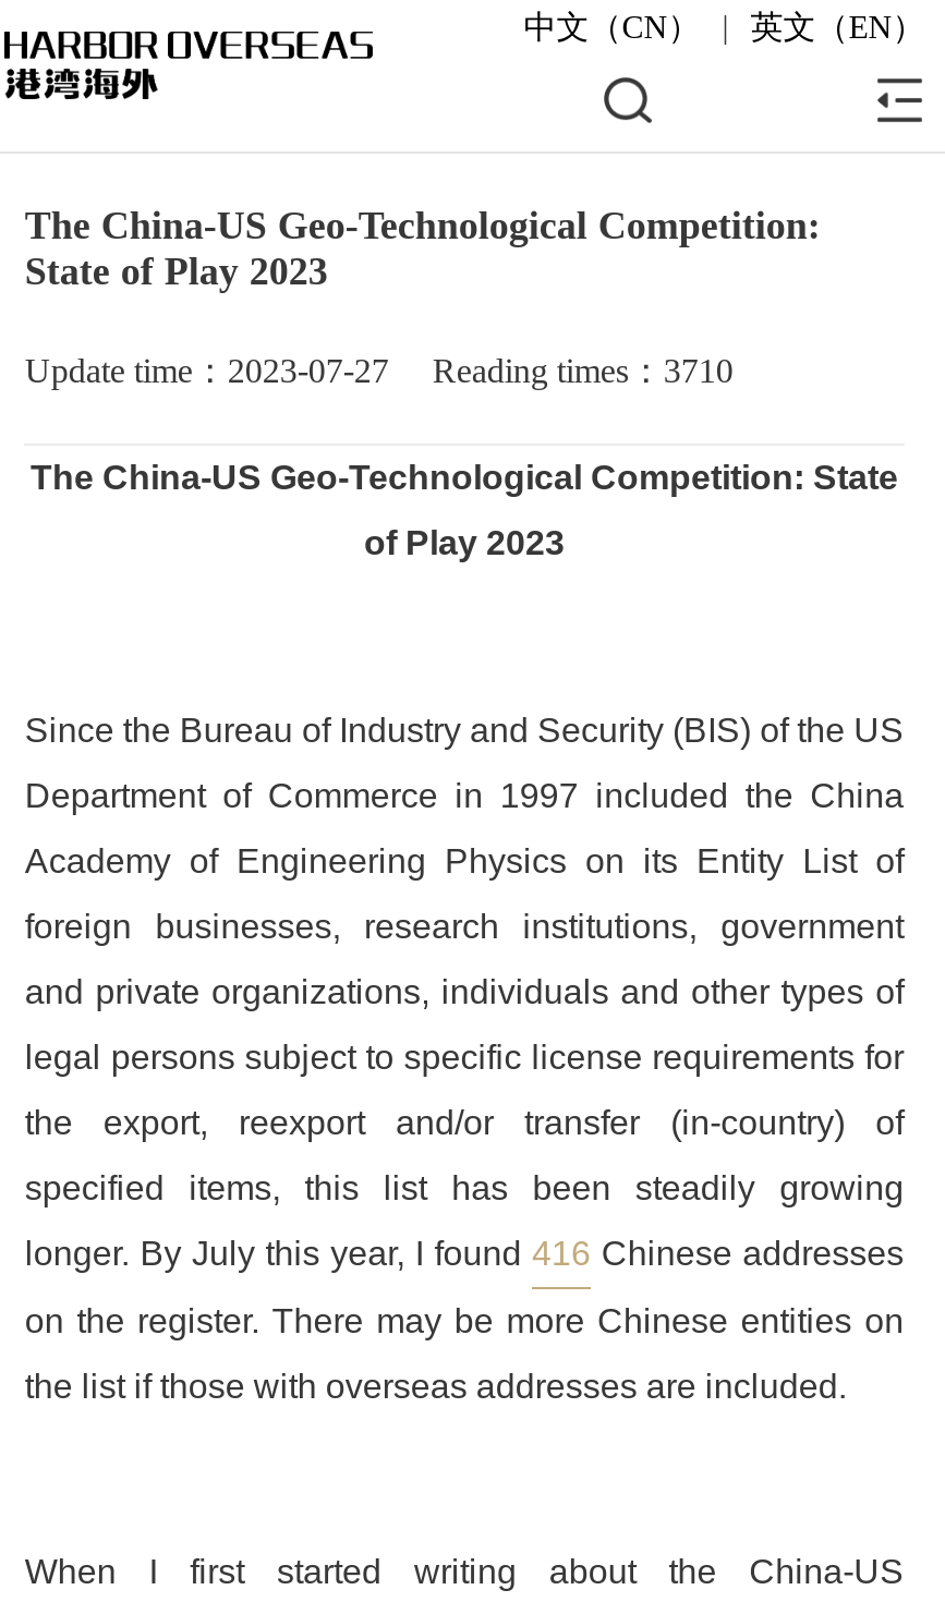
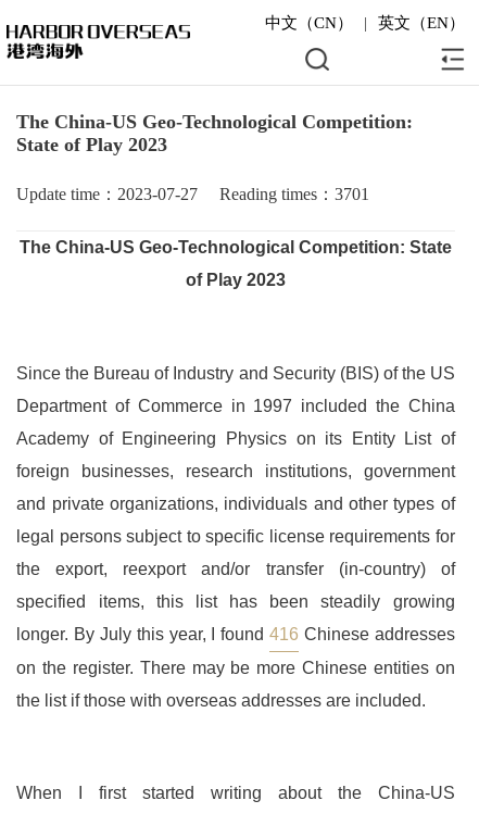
[432,351,733,388] Reading times：3710 -> [220,184,370,203] Reading times：3701

